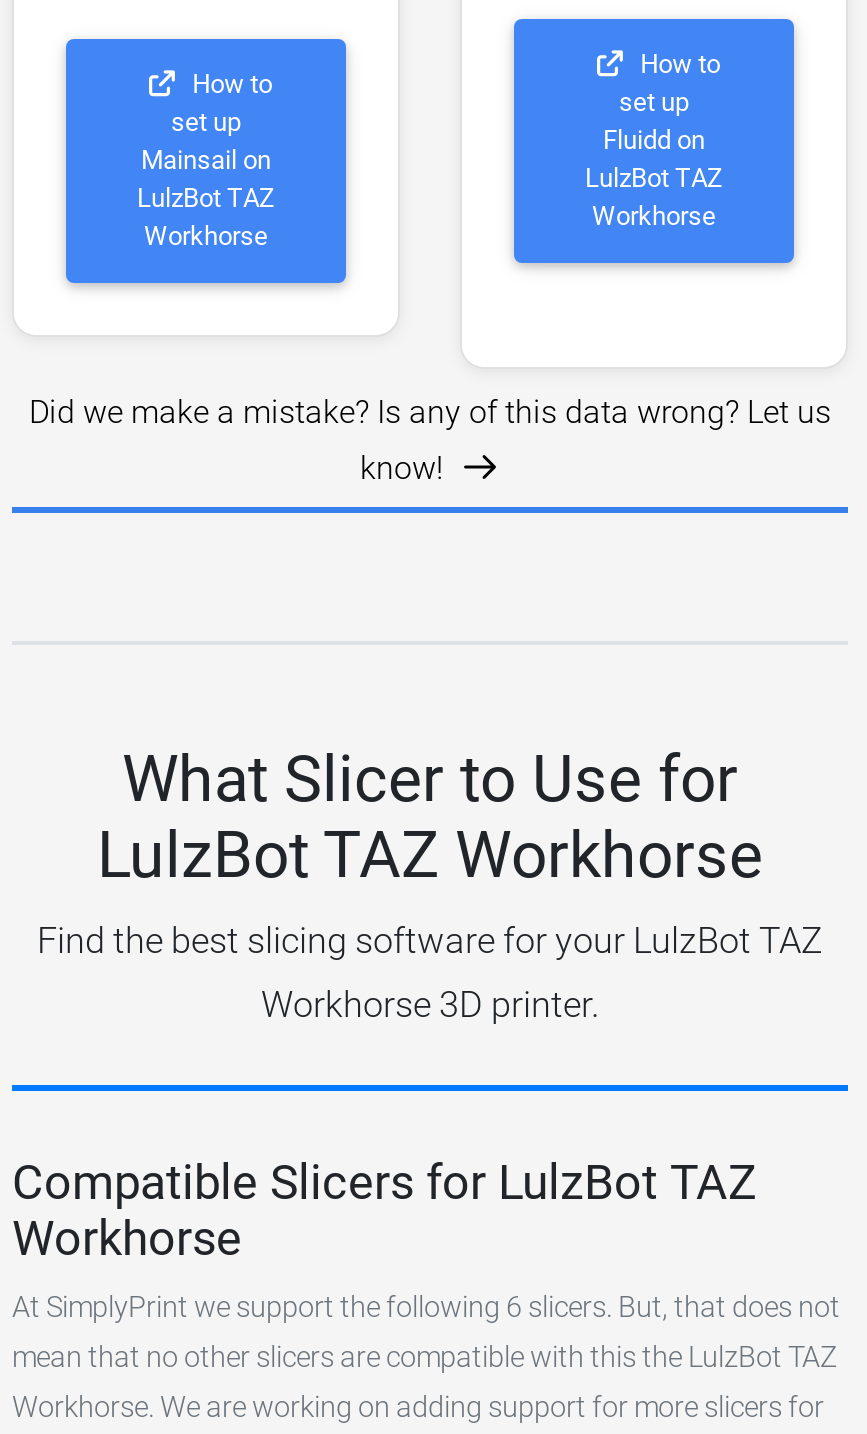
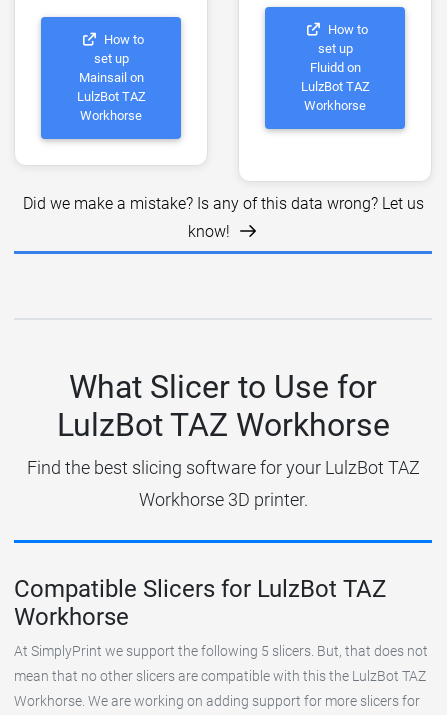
[12,1290,840,1324] At SimplyPrint we support the following 6 slicers. But, that does not -> [14,643,428,660] At SimplyPrint we support the following 5 slicers. But, that does not

